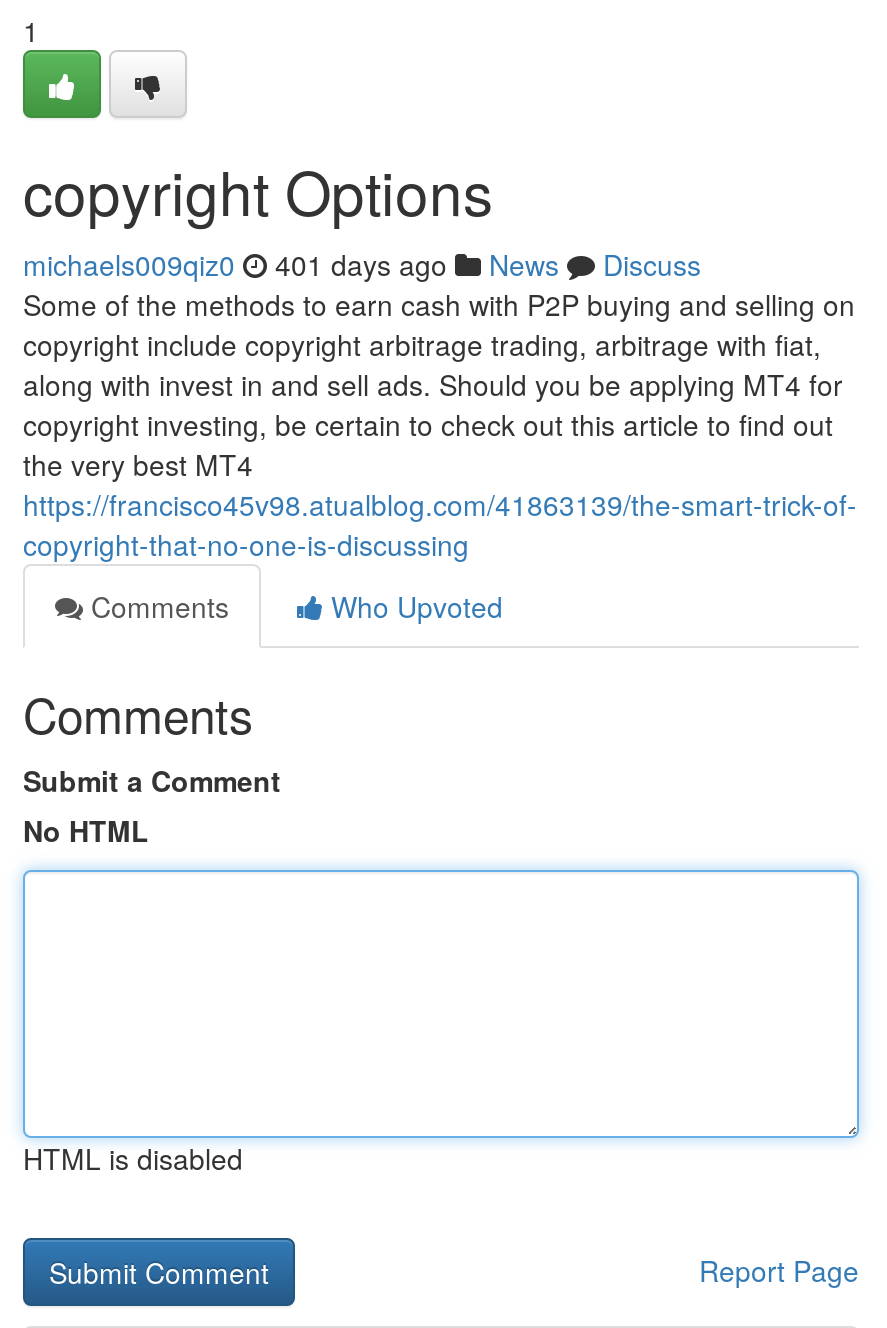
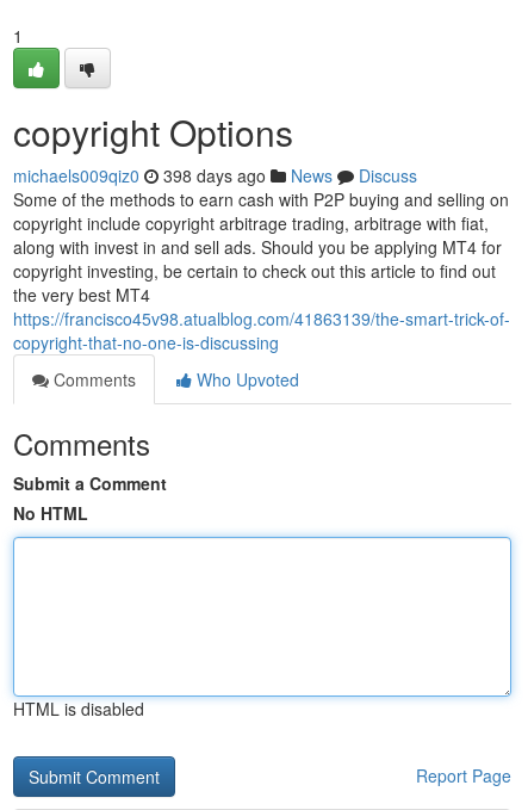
[23,244,701,284] michaels009qiz0 401 days ago News Discuss -> [13,163,417,187] michaels009qiz0 398 days ago News Discuss

